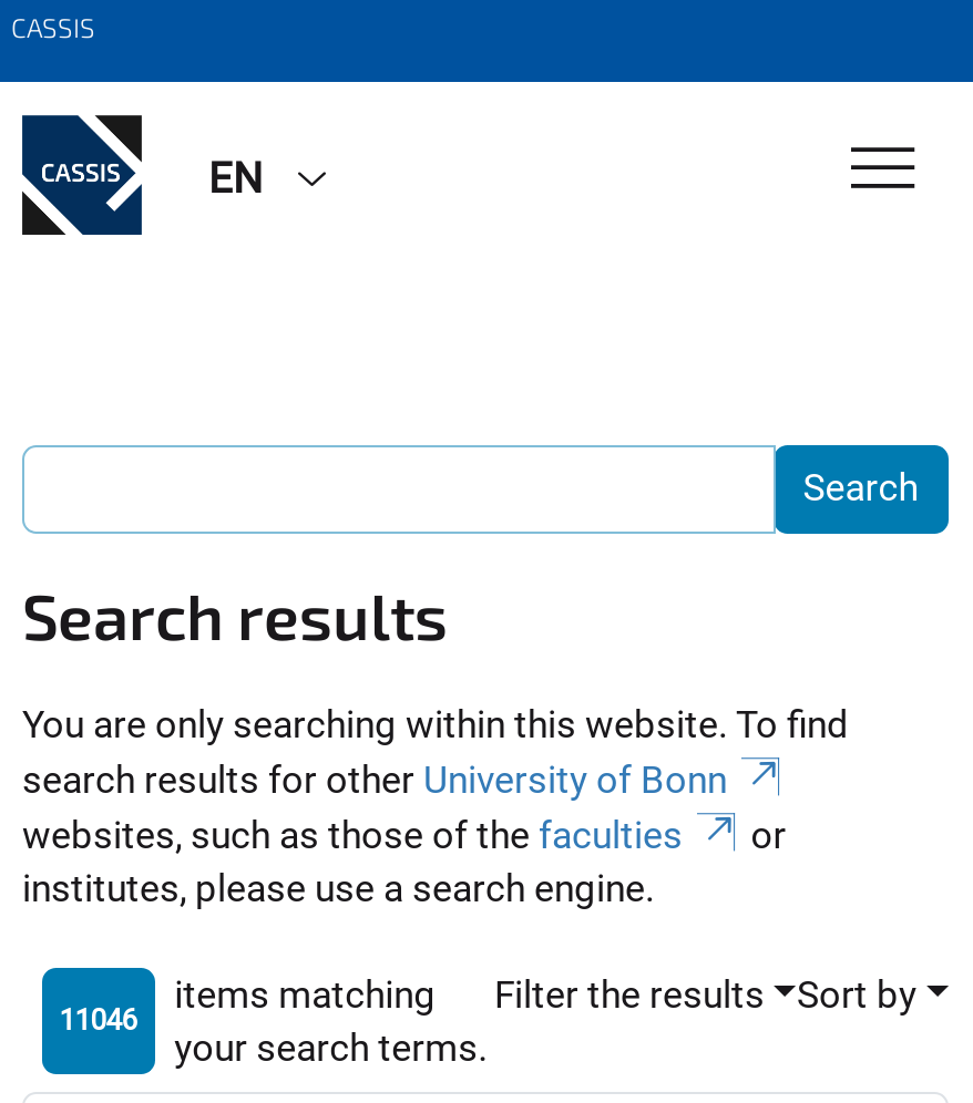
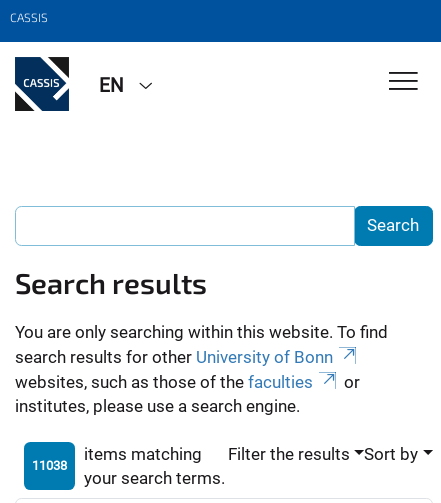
[59,1003,137,1036] 11046 -> [32,458,67,473] 11038

